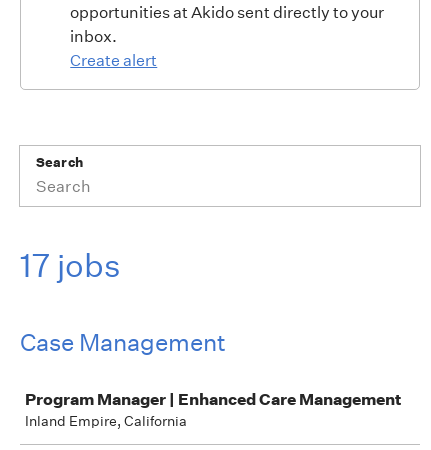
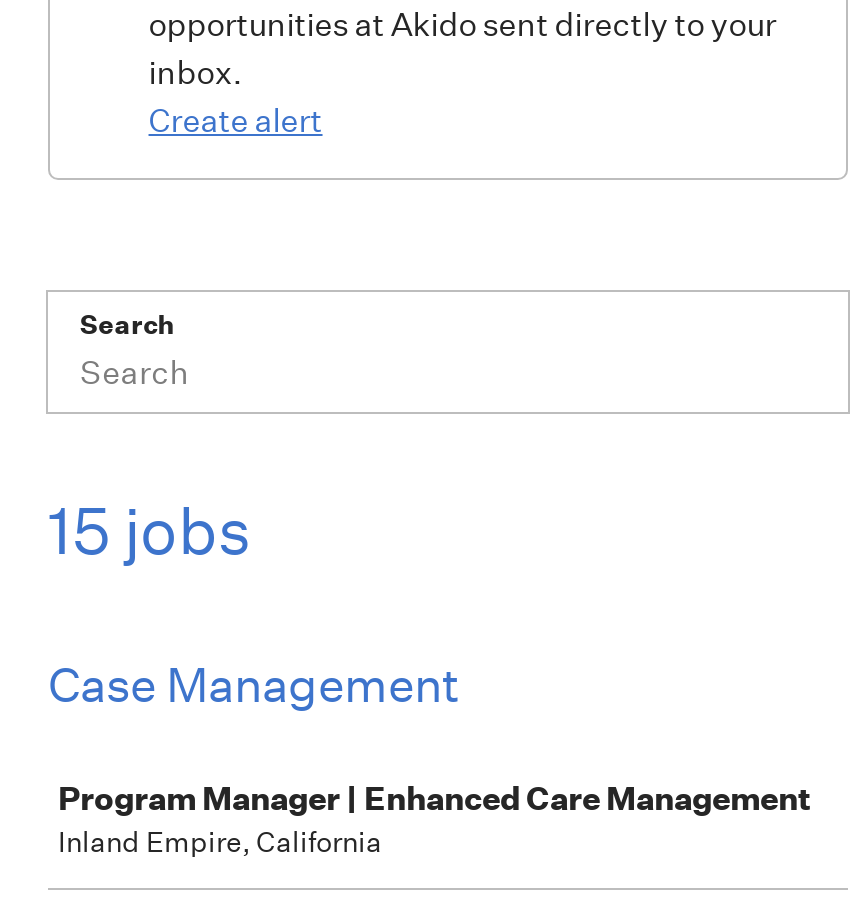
[20,246,121,285] 17 jobs -> [48,492,252,570] 15 jobs

